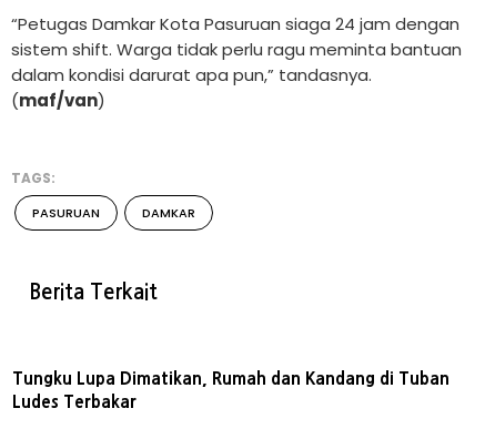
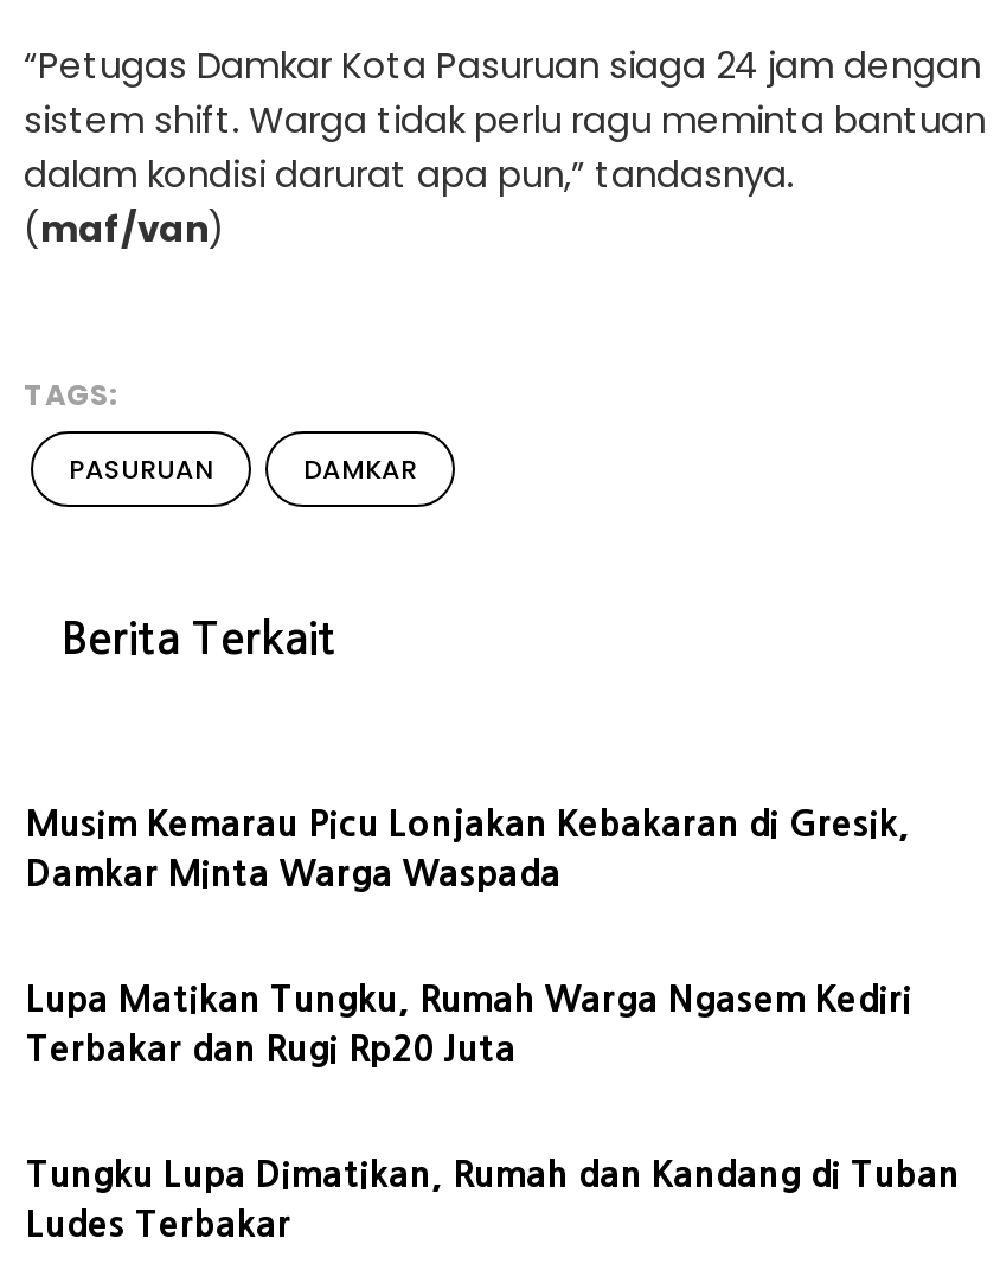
none -> [26,806,910,891] Musim Kemarau Picu Lonjakan Kebakaran di Gresik, | Damkar Minta Warga Waspada
none -> [26,981,912,1066] Lupa Matikan Tungku, Rumah Warga Ngasem Kediri | Terbakar dan Rugi Rp20 Juta

